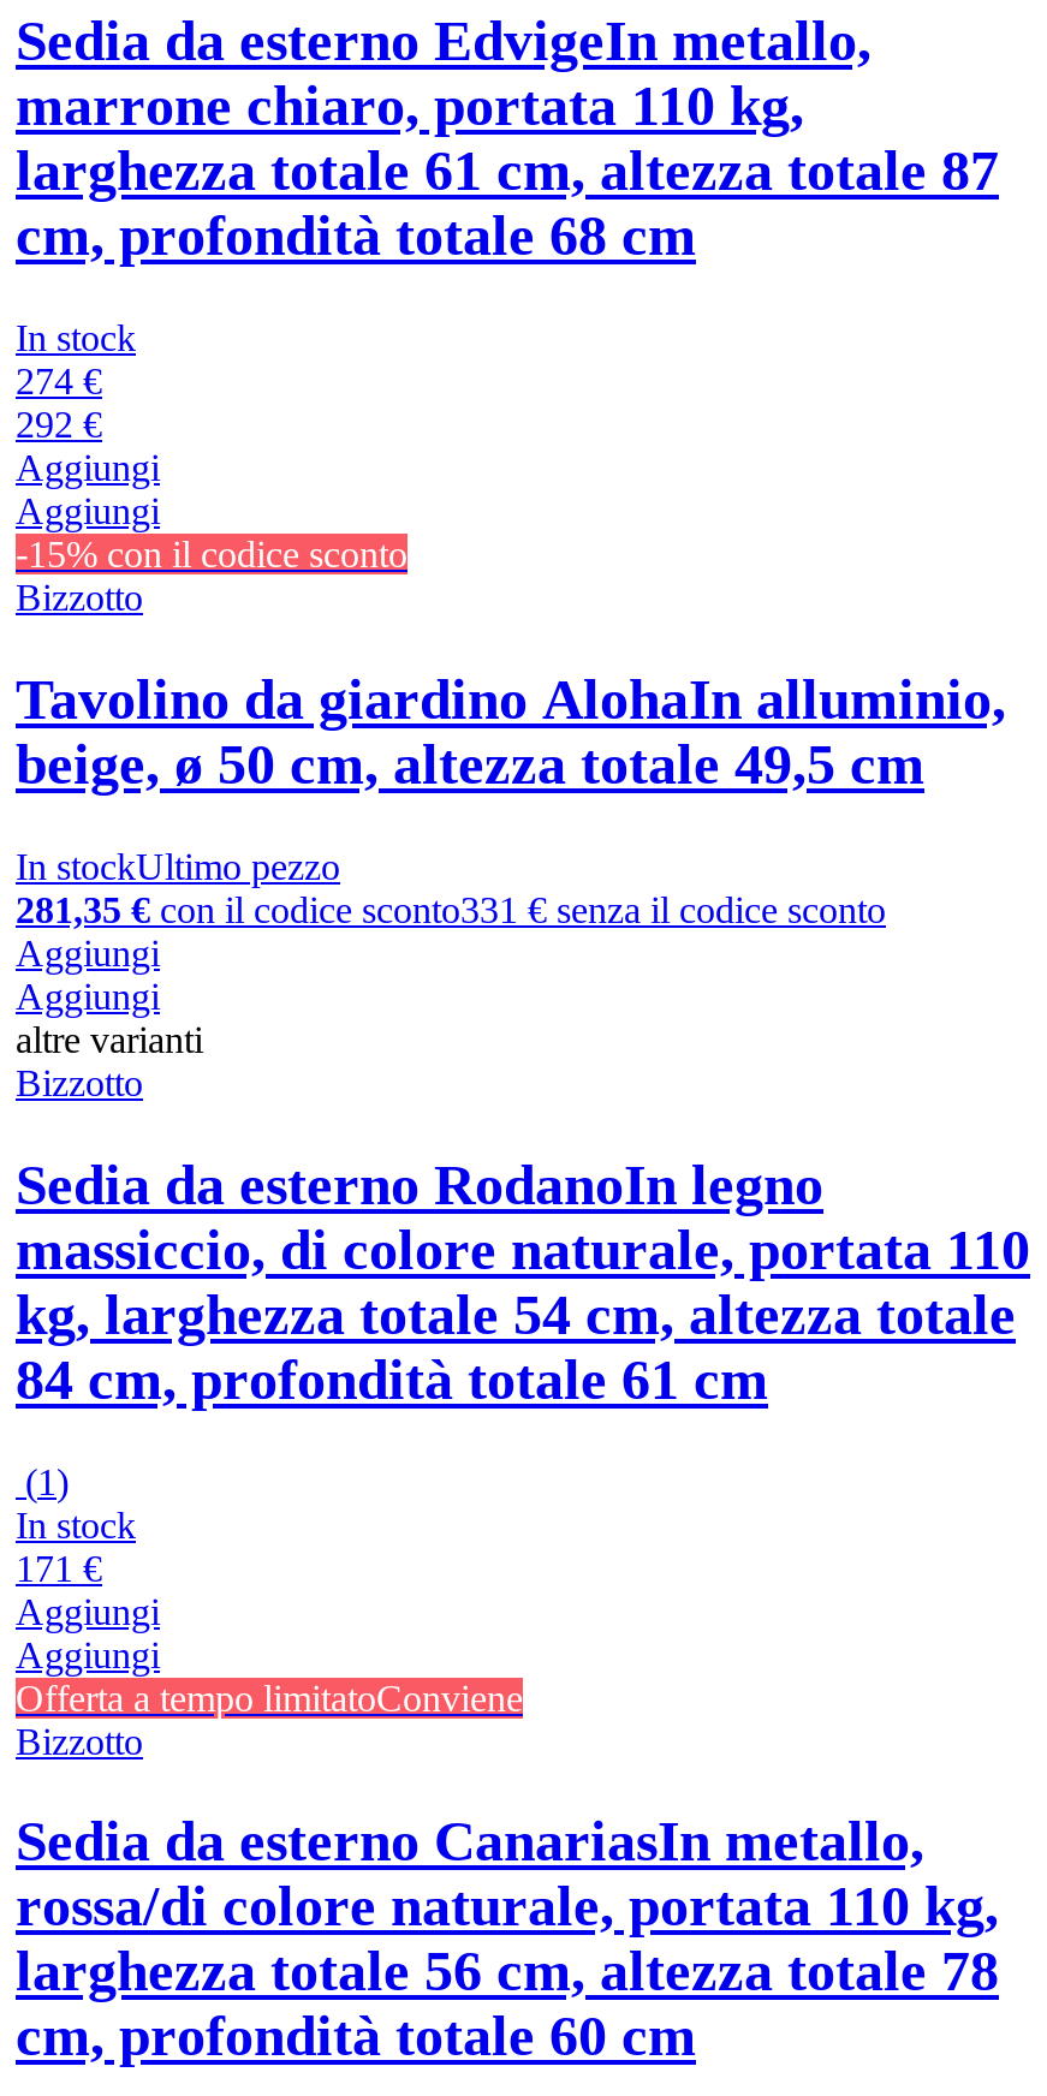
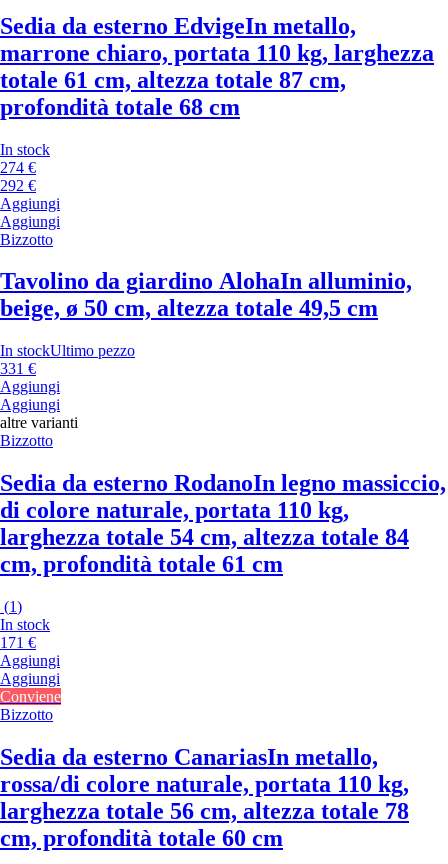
[16,534,408,575] -15% con il codice sconto -> none
[16,889,886,930] 281,35 €con il codice sconto331 € senza il codice sconto -> [0,360,36,377] 331 €
[16,1677,523,1718] Offerta a tempo limitatoConviene -> [0,688,61,705] Conviene

